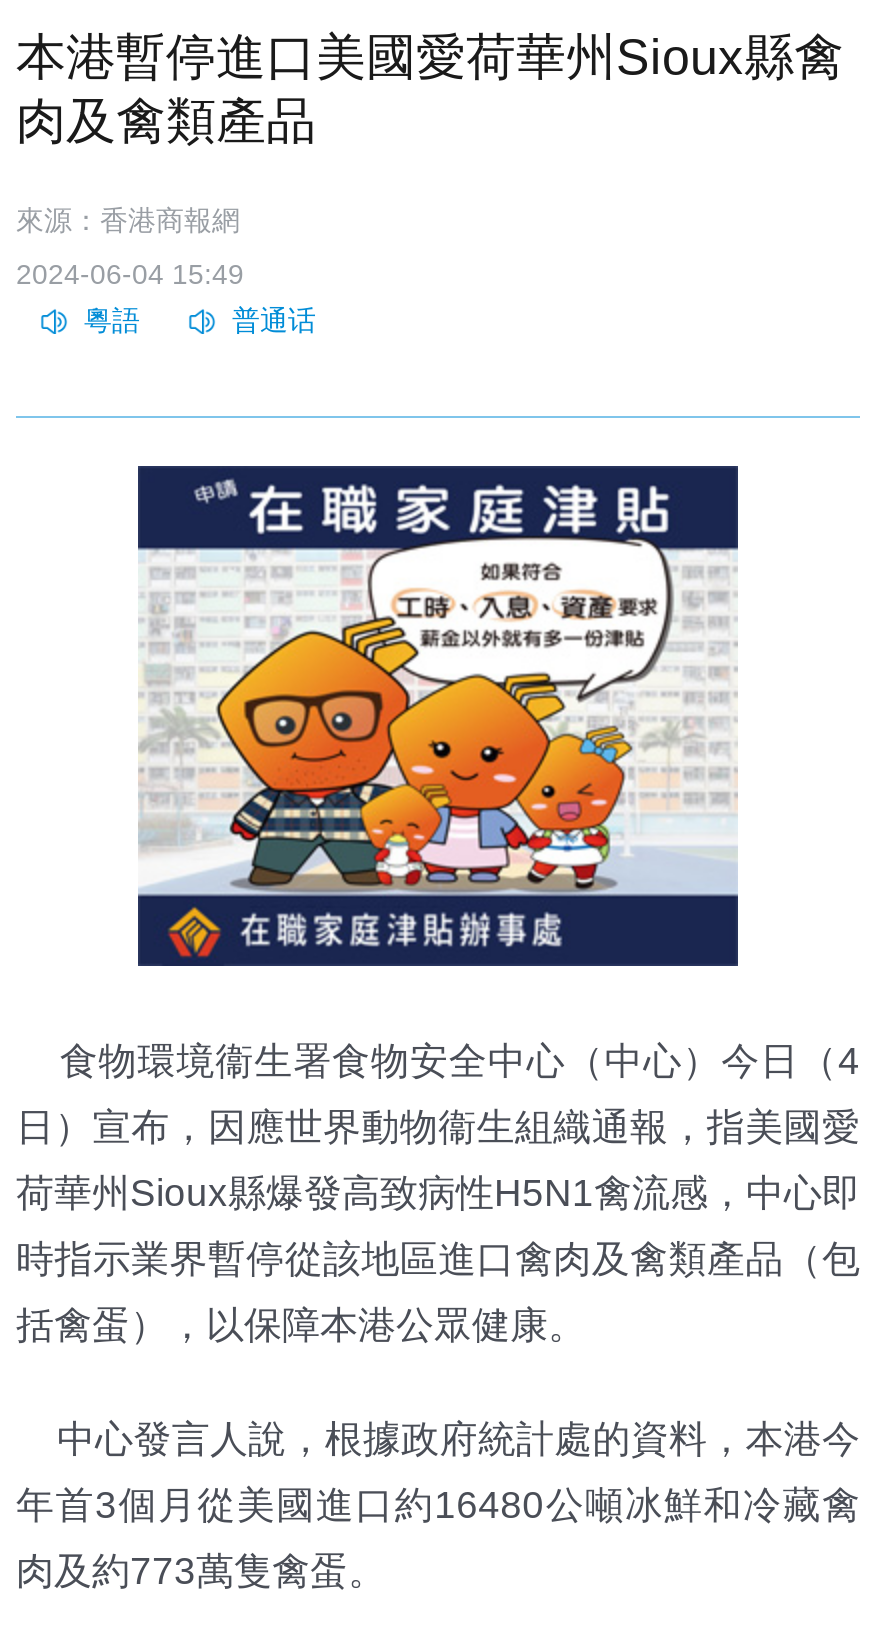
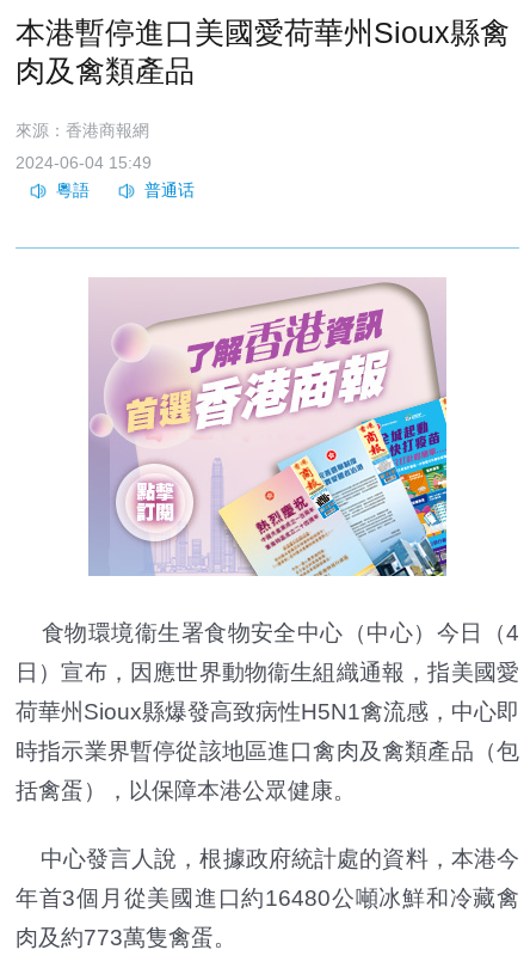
[136,464,740,968] [image] -> [87,277,448,577] [image]

